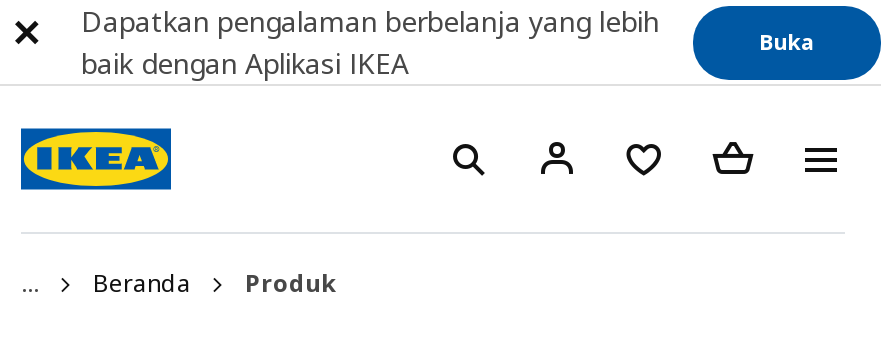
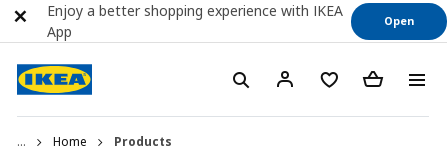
[81,2,659,82] Dapatkan pengalaman berbelanja yang lebih | baik dengan Aplikasi IKEA -> [47,1,343,41] Enjoy a better shopping experience with IKEA | App
[759,26,815,56] Buka -> [384,13,414,28] Open
[93,266,337,300] Beranda | Produk -> [53,133,172,150] Home | Products

